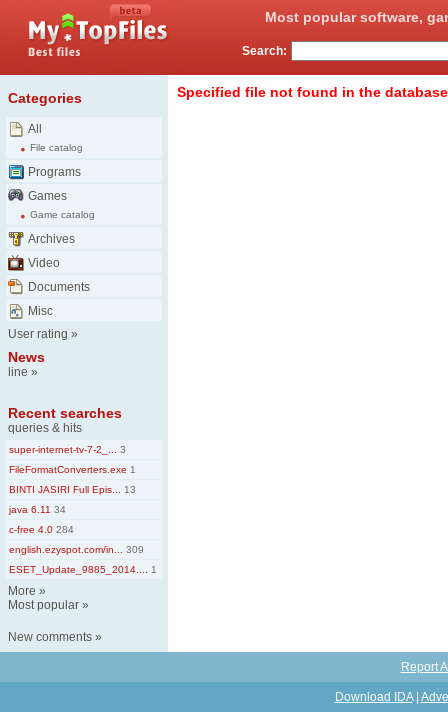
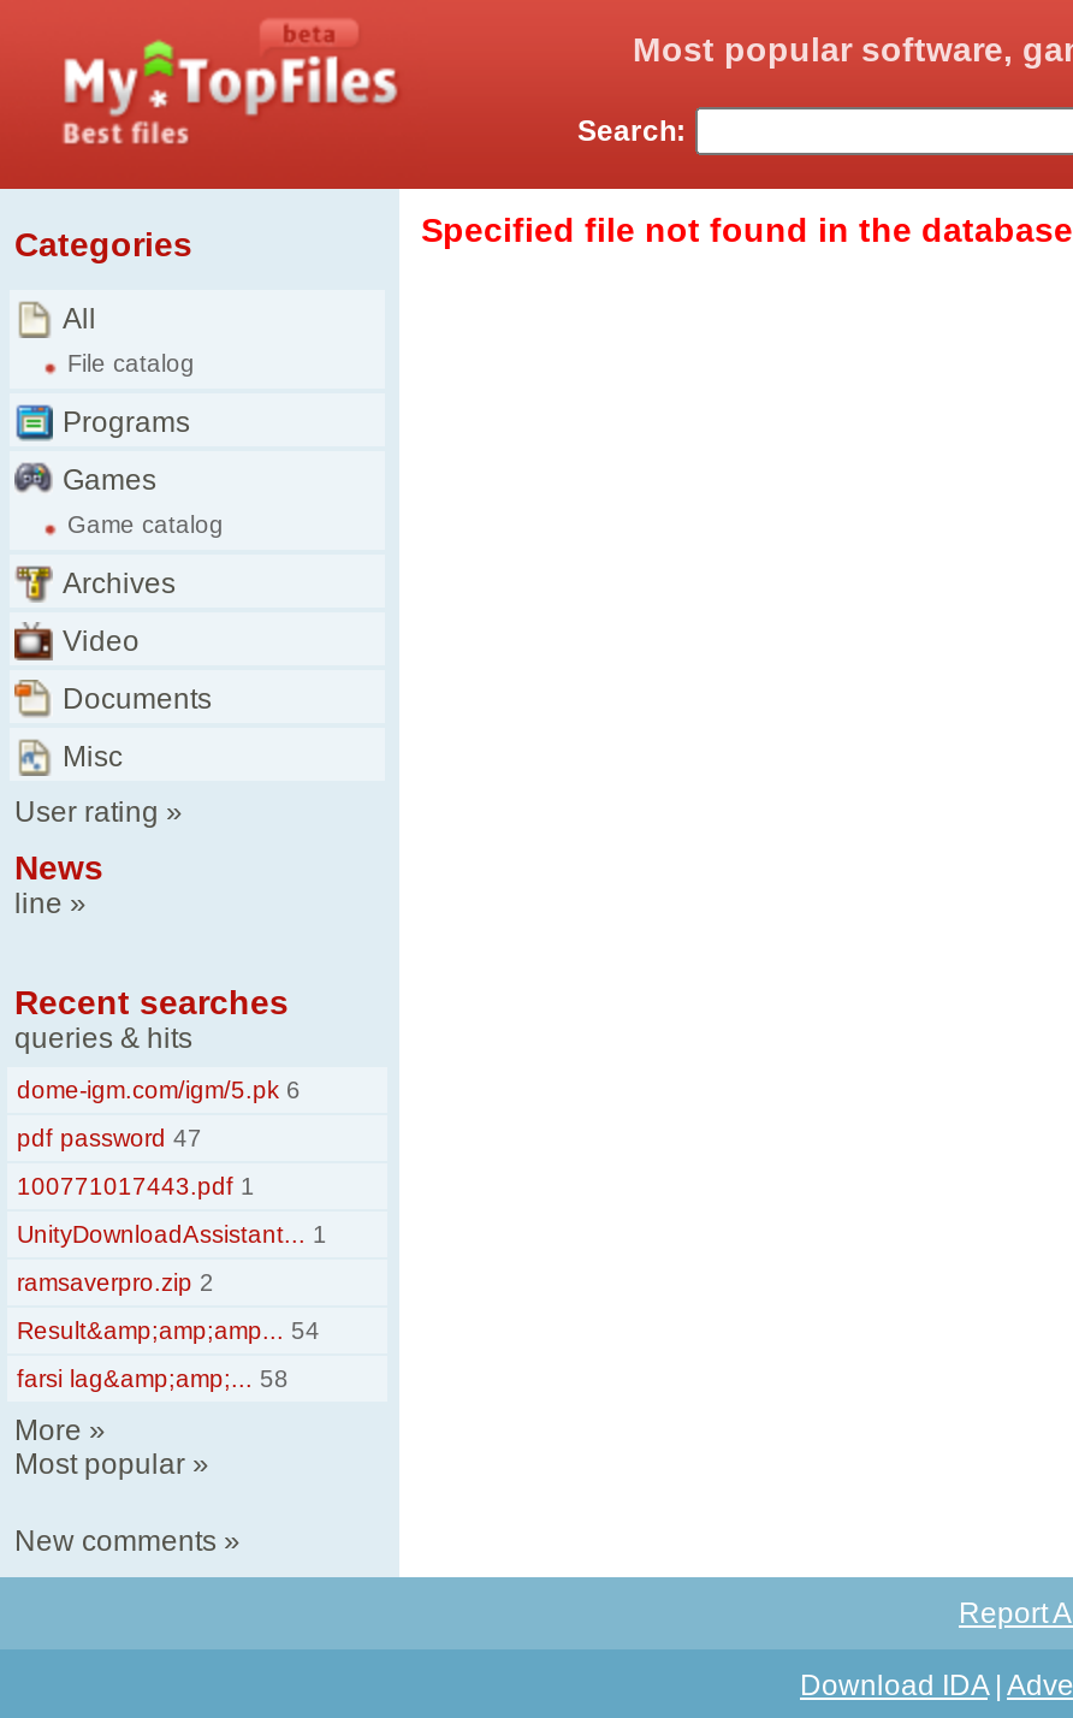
[9,444,126,455] super-internet-tv-7-2_... 3 -> [17,1077,301,1103] dome-igm.com/igm/5.pk 6
[9,464,136,475] FileFormatConverters.exe 1 -> [17,1125,202,1151] pdf password 47
[9,484,136,495] BINTI JASIRI Full Epis... 13 -> [17,1173,255,1199] 100771017443.pdf 1
[9,504,66,515] java 6.11 34 -> [17,1221,327,1248] UnityDownloadAssistant... 1
[9,524,74,535] c-free 4.0 284 -> [17,1269,214,1296] ramsaverpro.zip 2
[9,544,144,555] english.ezyspot.com/in... 309 -> [17,1317,320,1344] Result&amp;amp;amp... 54
[9,564,157,575] ESET_Update_9885_2014.... 1 -> [17,1365,289,1392] farsi lag&amp;amp;... 58

